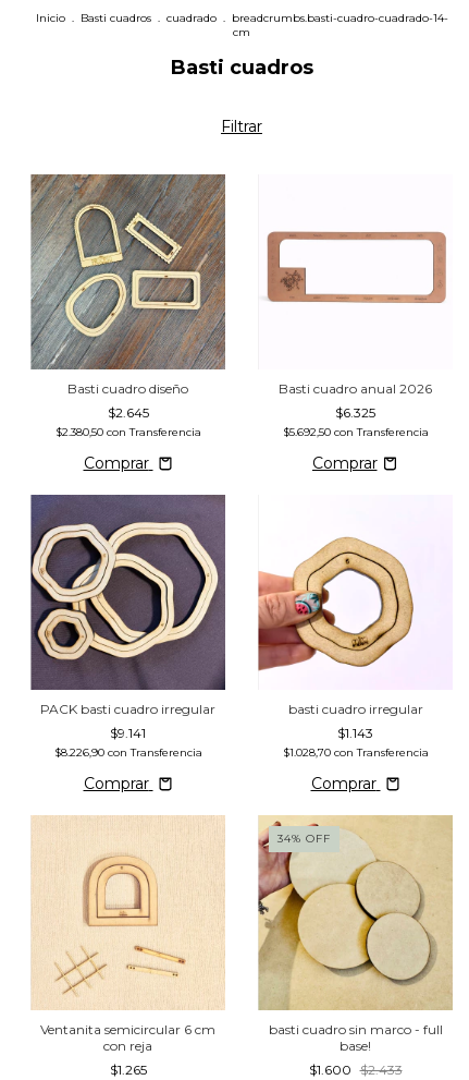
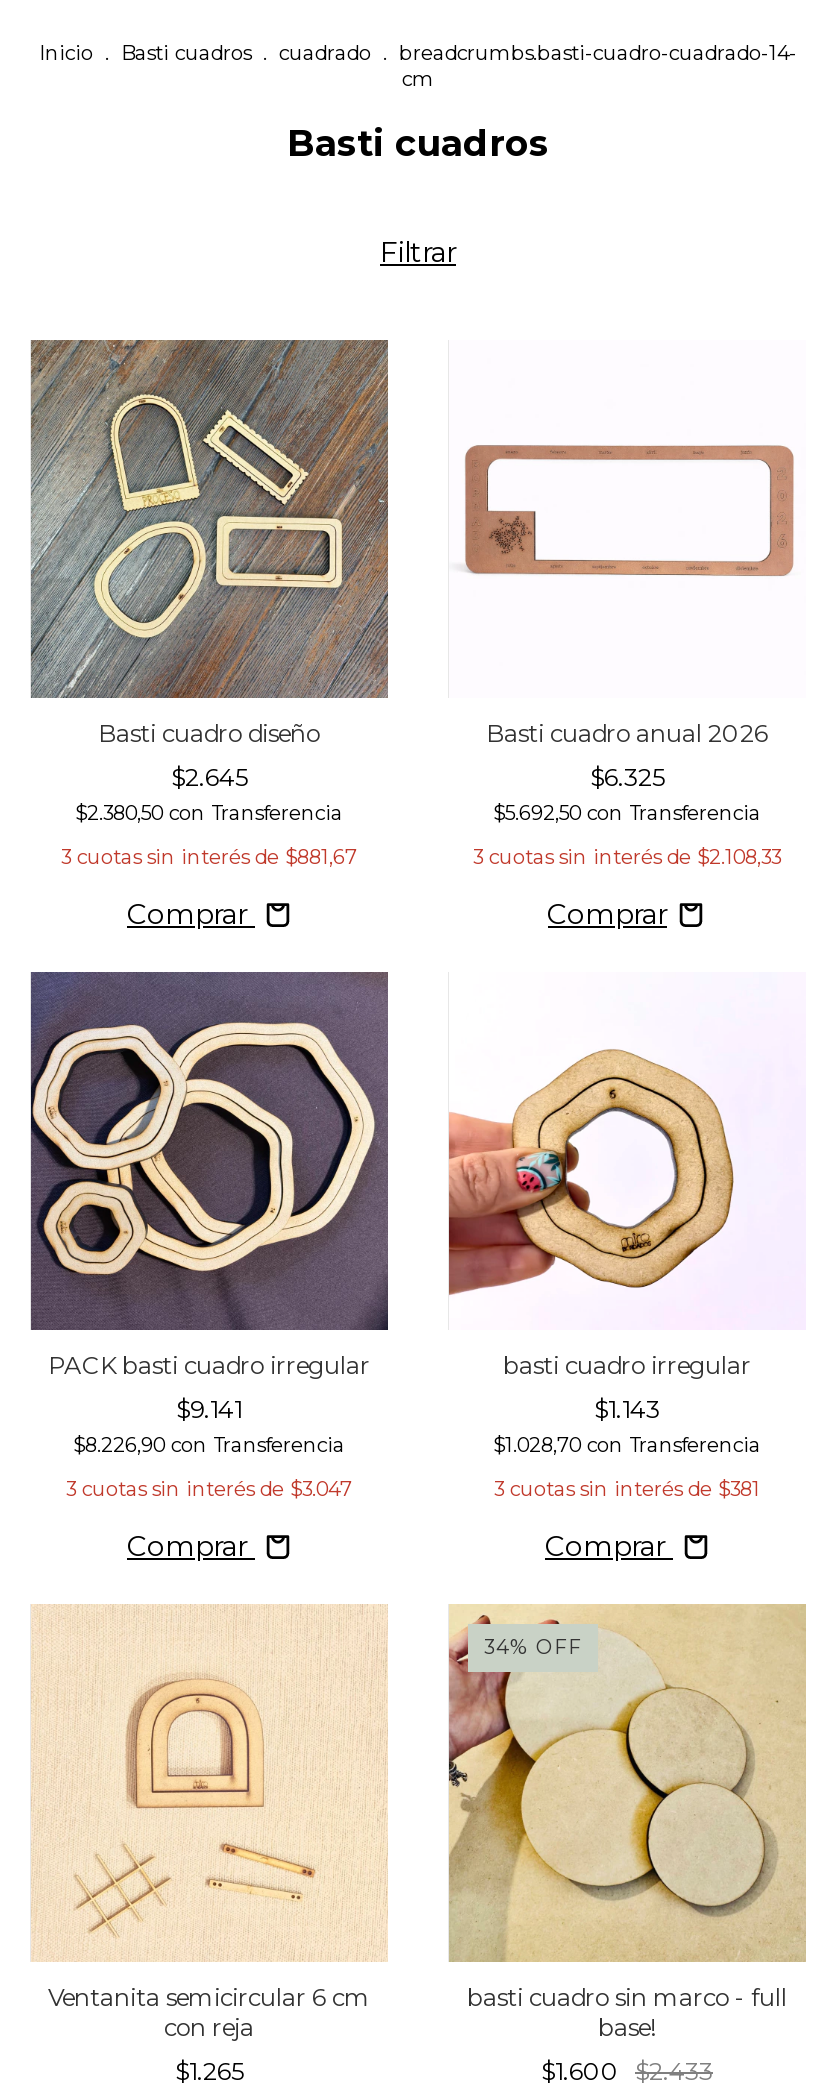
none -> [61,844,357,870] 3 cuotas sin interés de $881,67
none -> [473,844,781,870] 3 cuotas sin interés de $2.108,33
none -> [66,1476,352,1502] 3 cuotas sin interés de $3.047
none -> [494,1476,760,1502] 3 cuotas sin interés de $381

